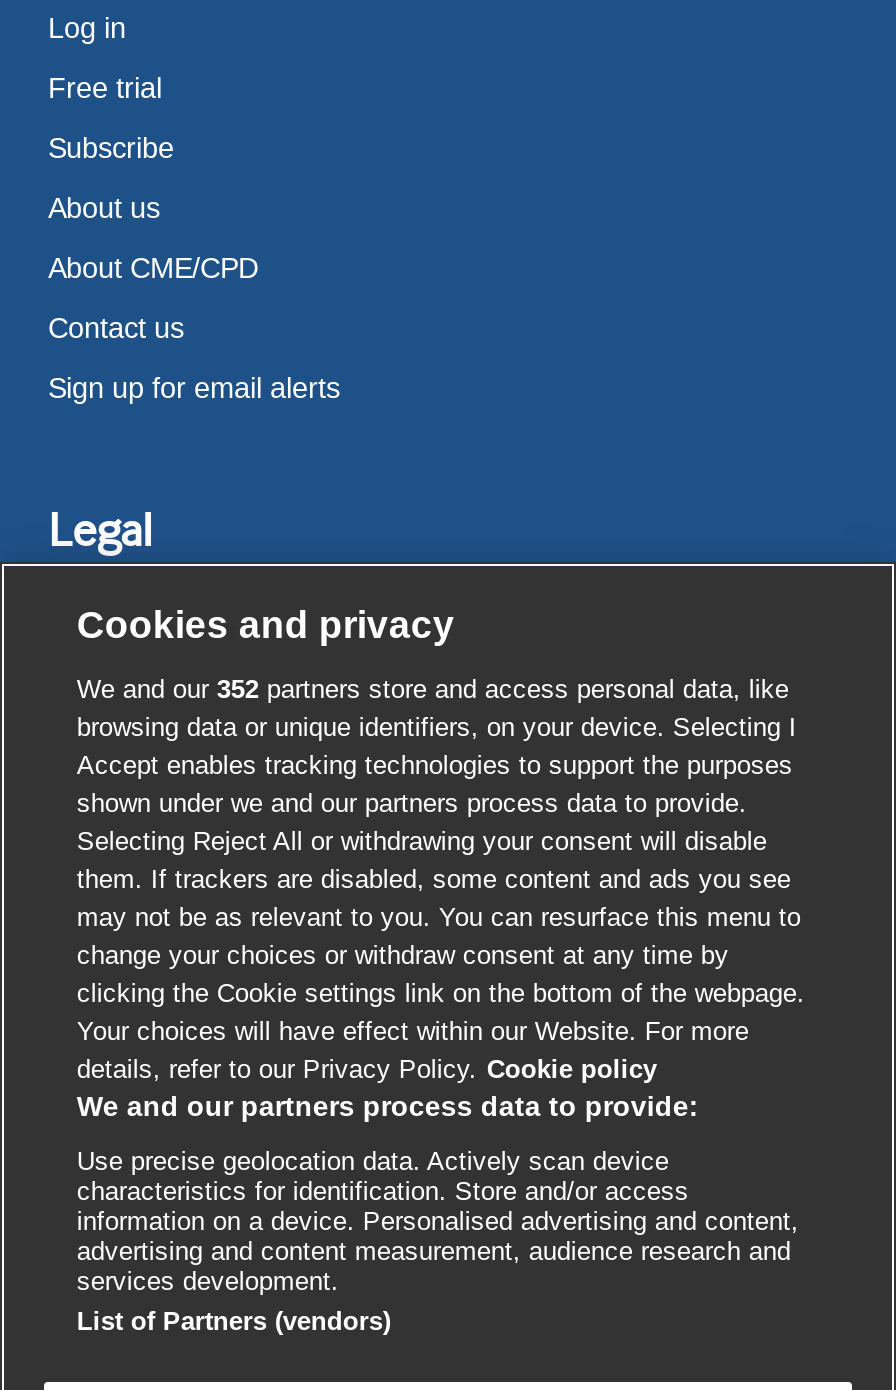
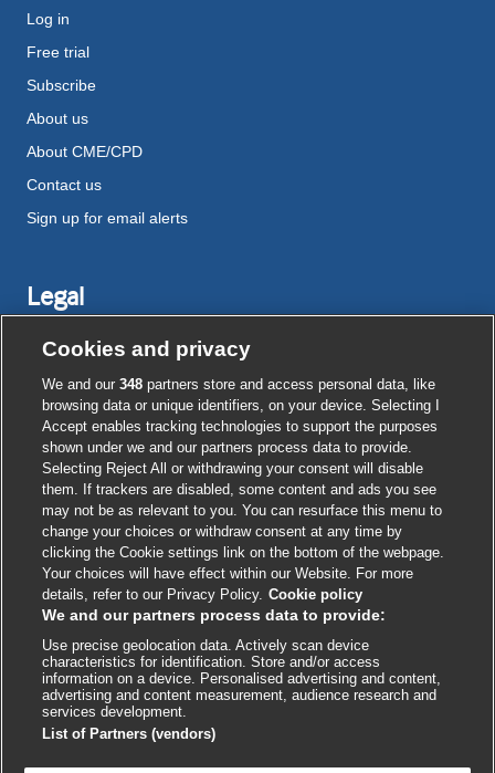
[77,674,789,704] We and our 352 partners store and access personal data, like -> [42,376,436,393] We and our 348 partners store and access personal data, like

